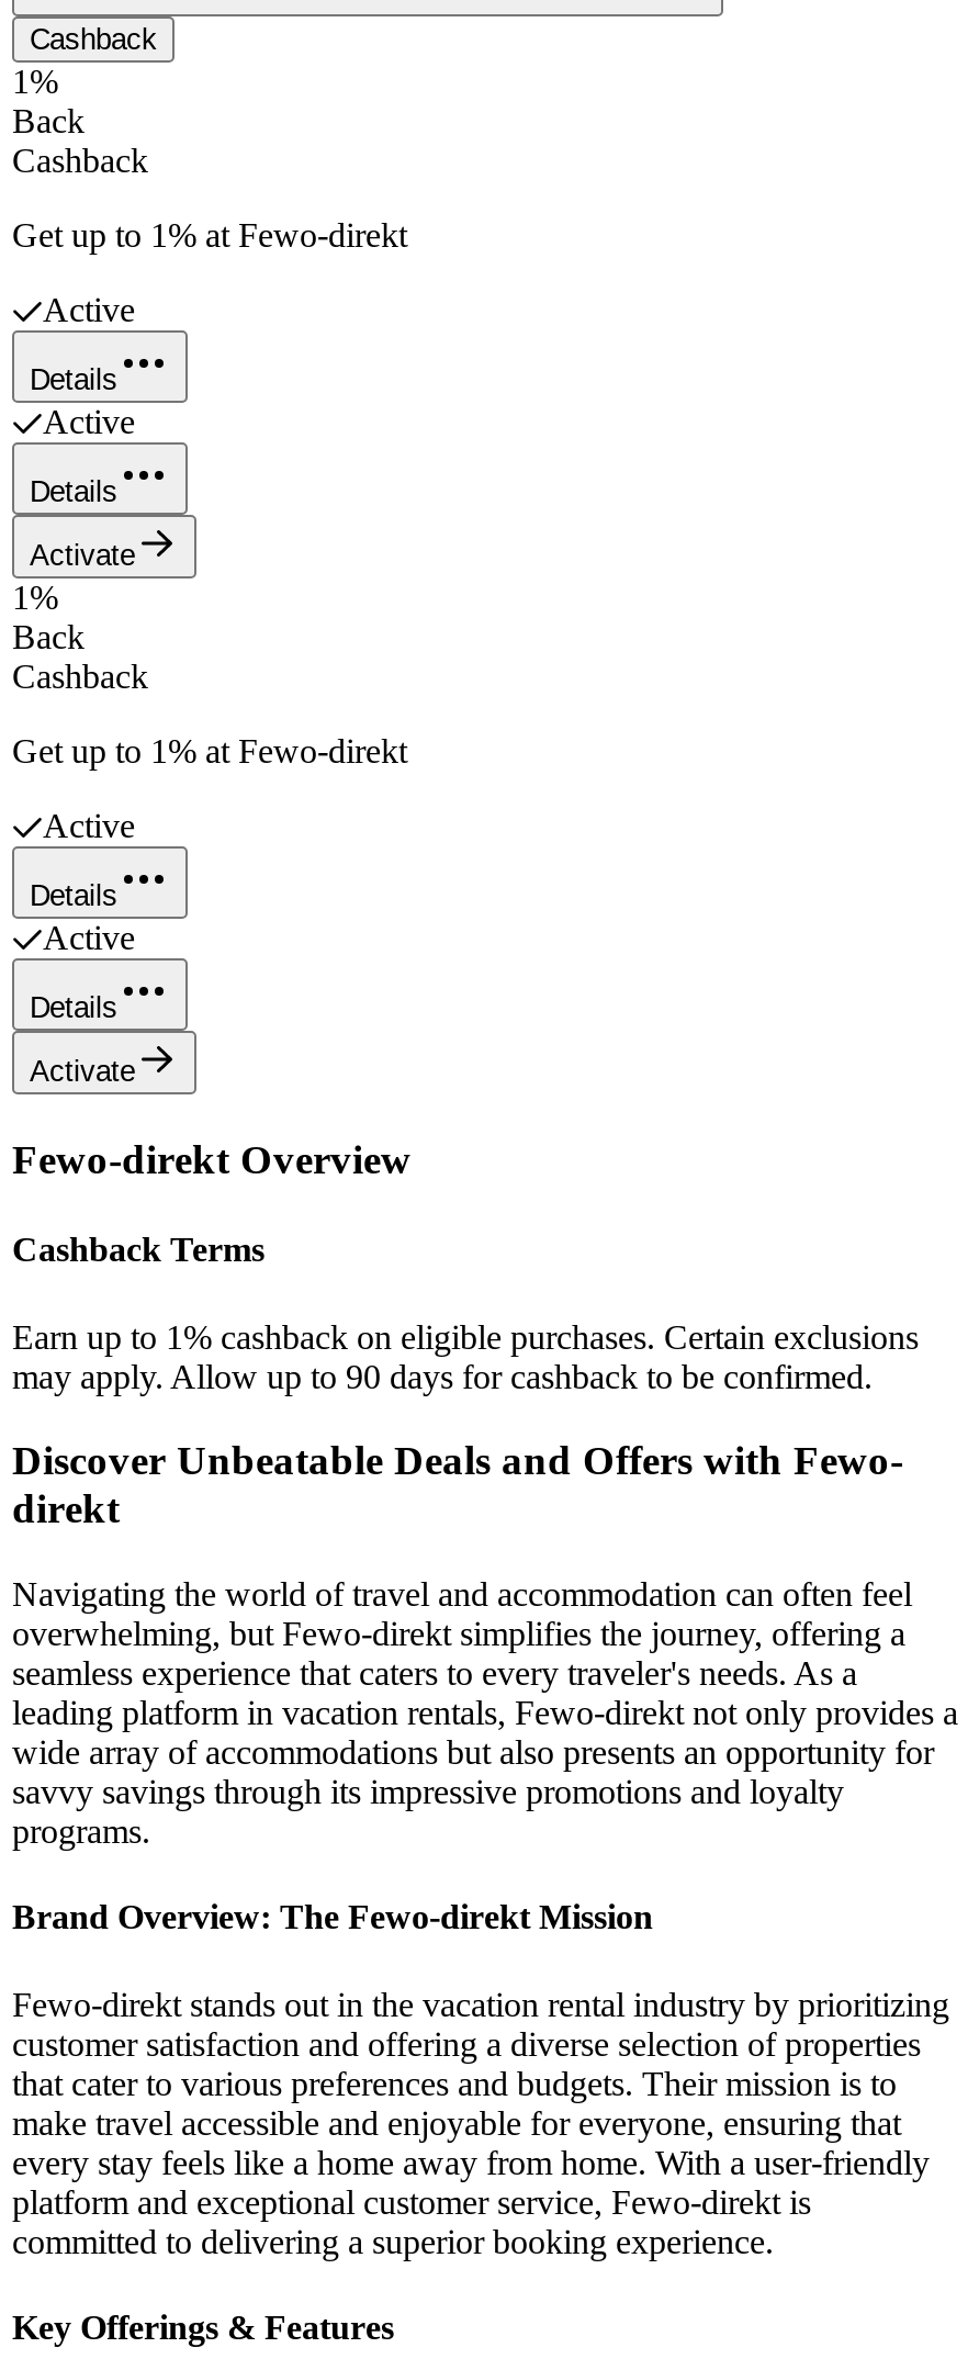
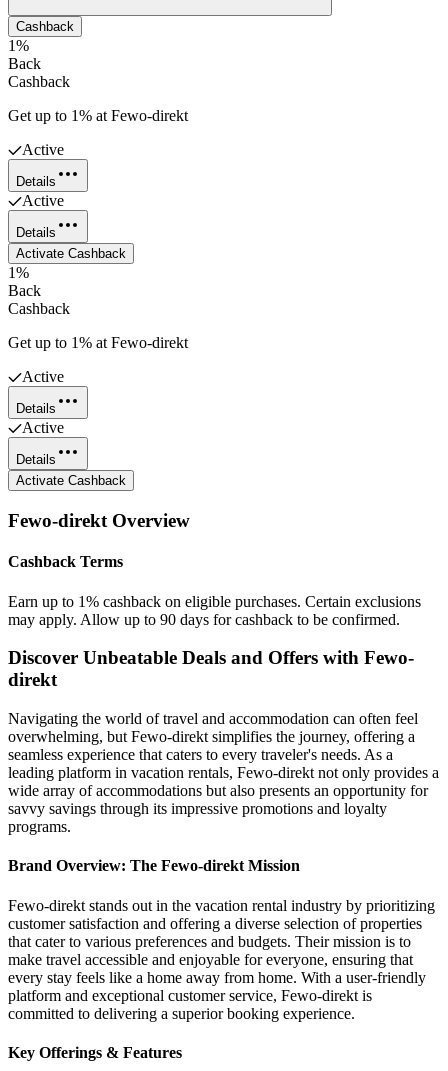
[30,540,135,573] Activate -> [16,246,126,261] Activate Cashback
[30,1056,135,1089] Activate -> [16,473,126,488] Activate Cashback

